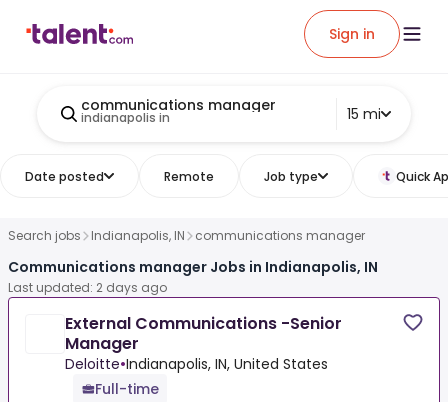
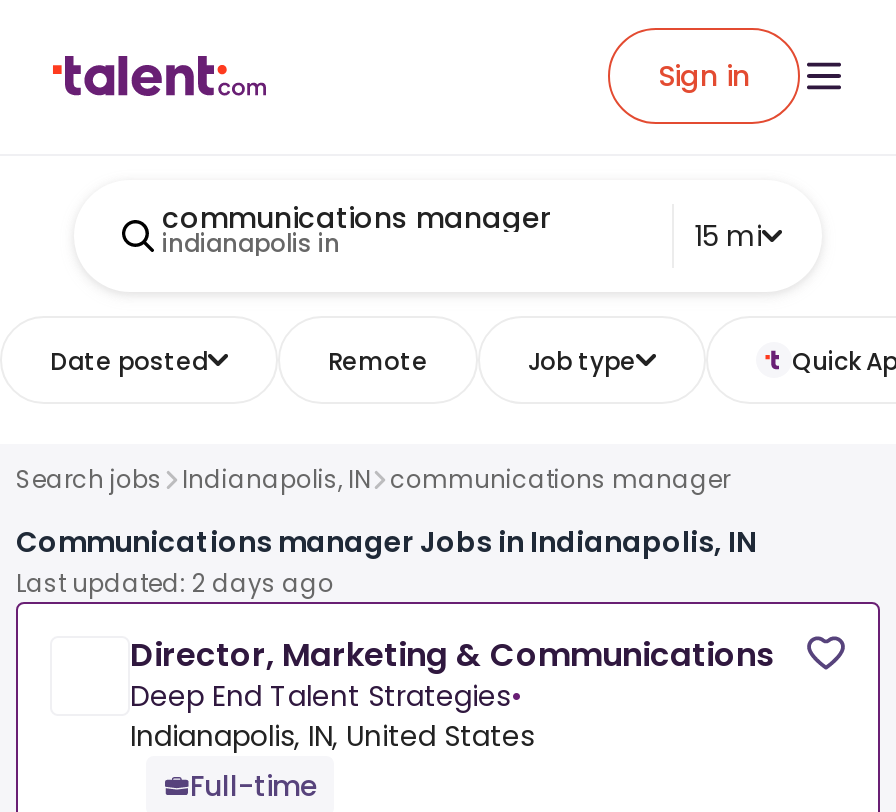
[65,312,342,374] External Communications -Senior | Manager | Deloitte•Indianapolis, IN, United States -> [130,632,774,756] Director, Marketing & Communications | Deep End Talent Strategies• | Indianapolis, IN, United States

